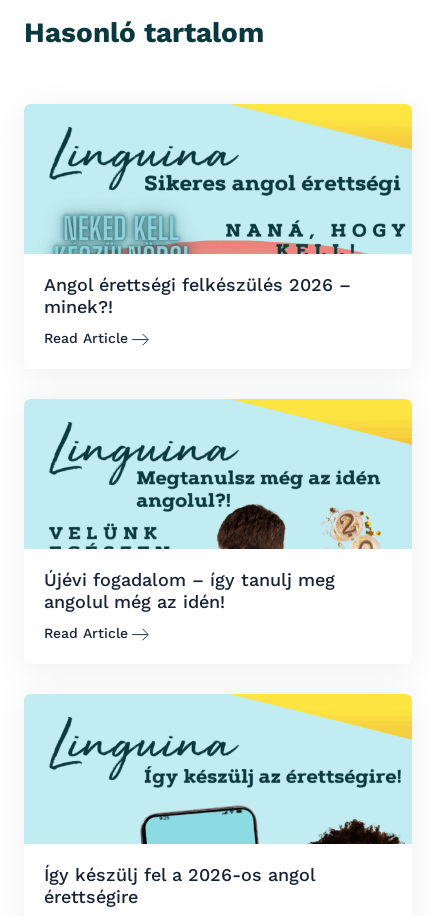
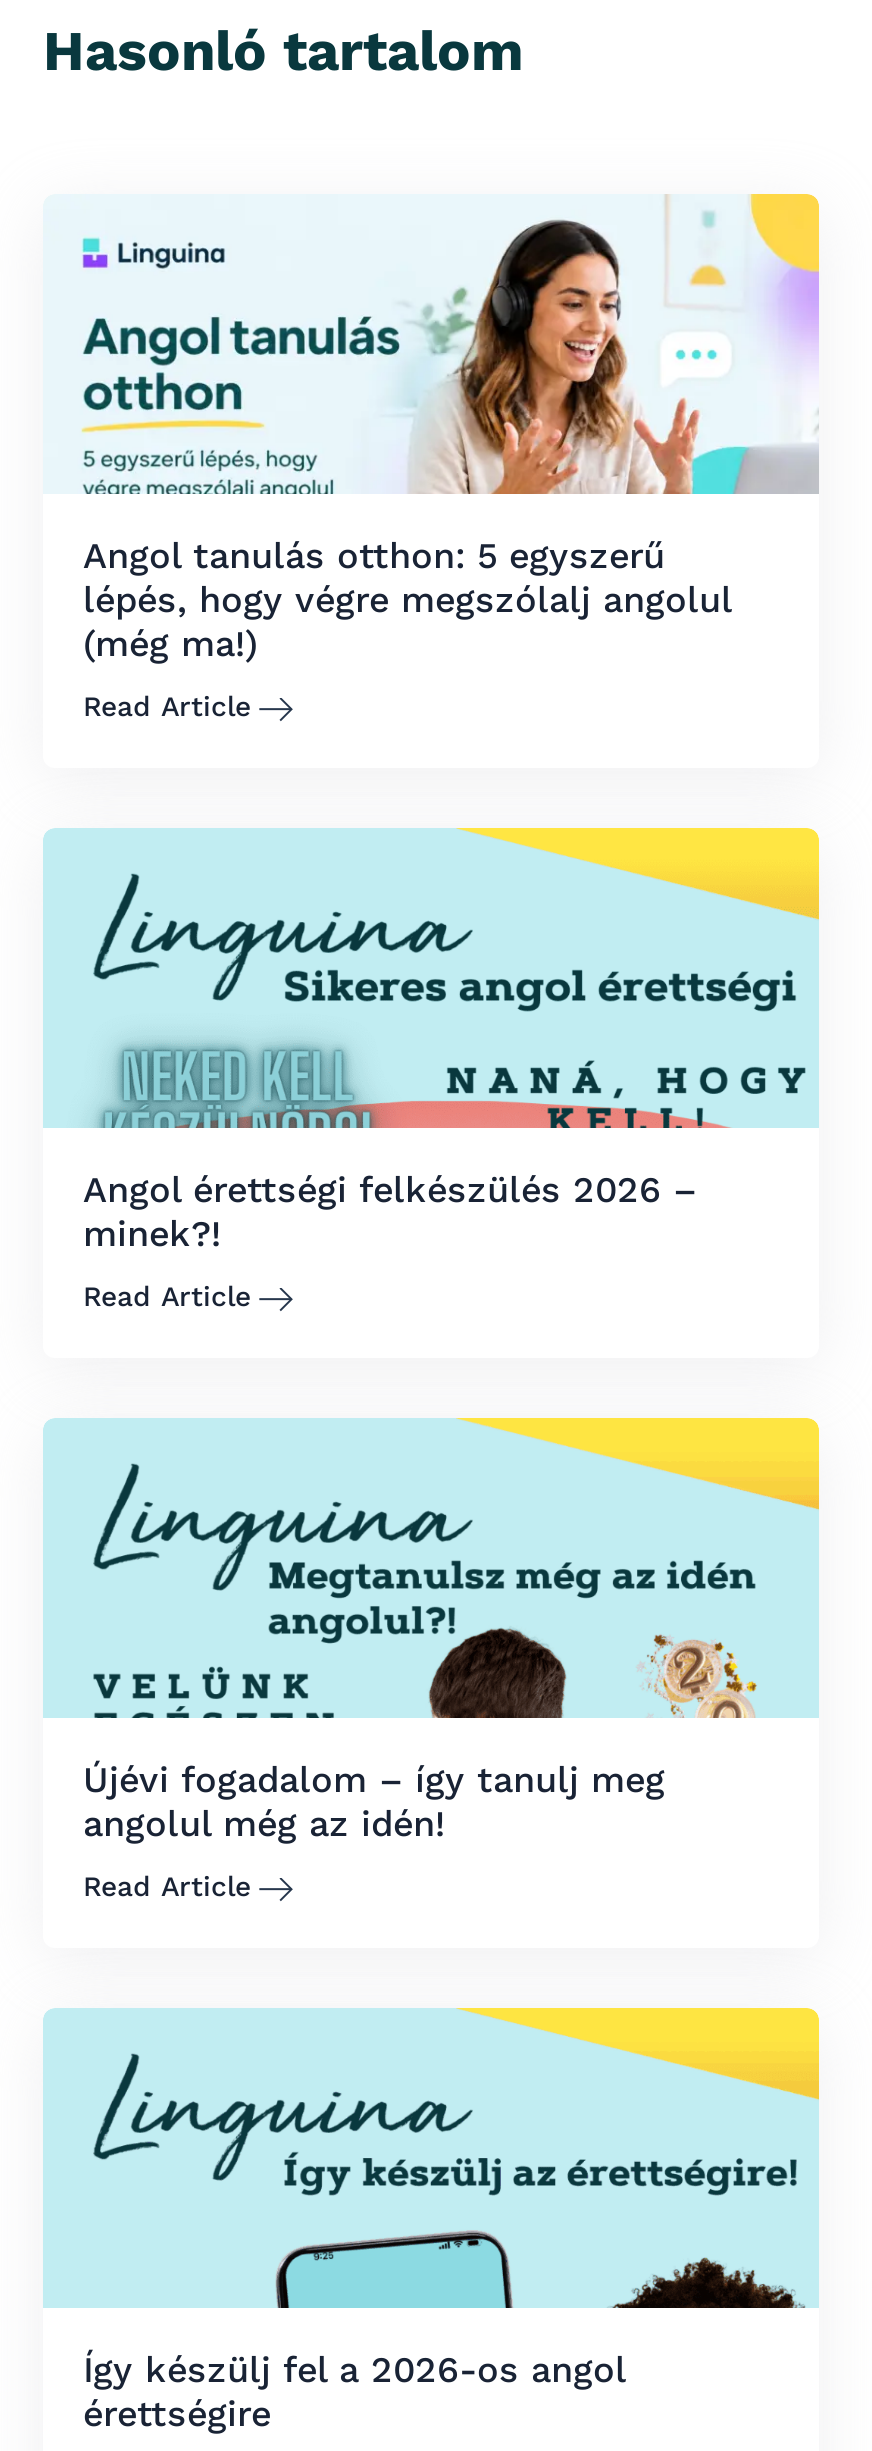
none -> [79,196,819,722] [image] | Angol tanulás otthon: 5 egyszerű | lépés, hogy végre megszólalj angolul | (még ma!) | Read Article

